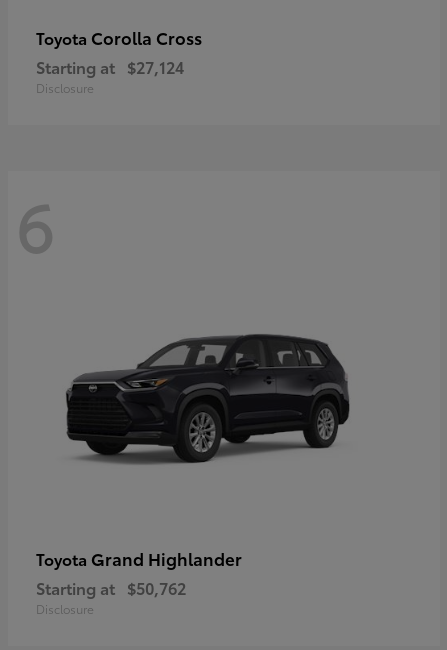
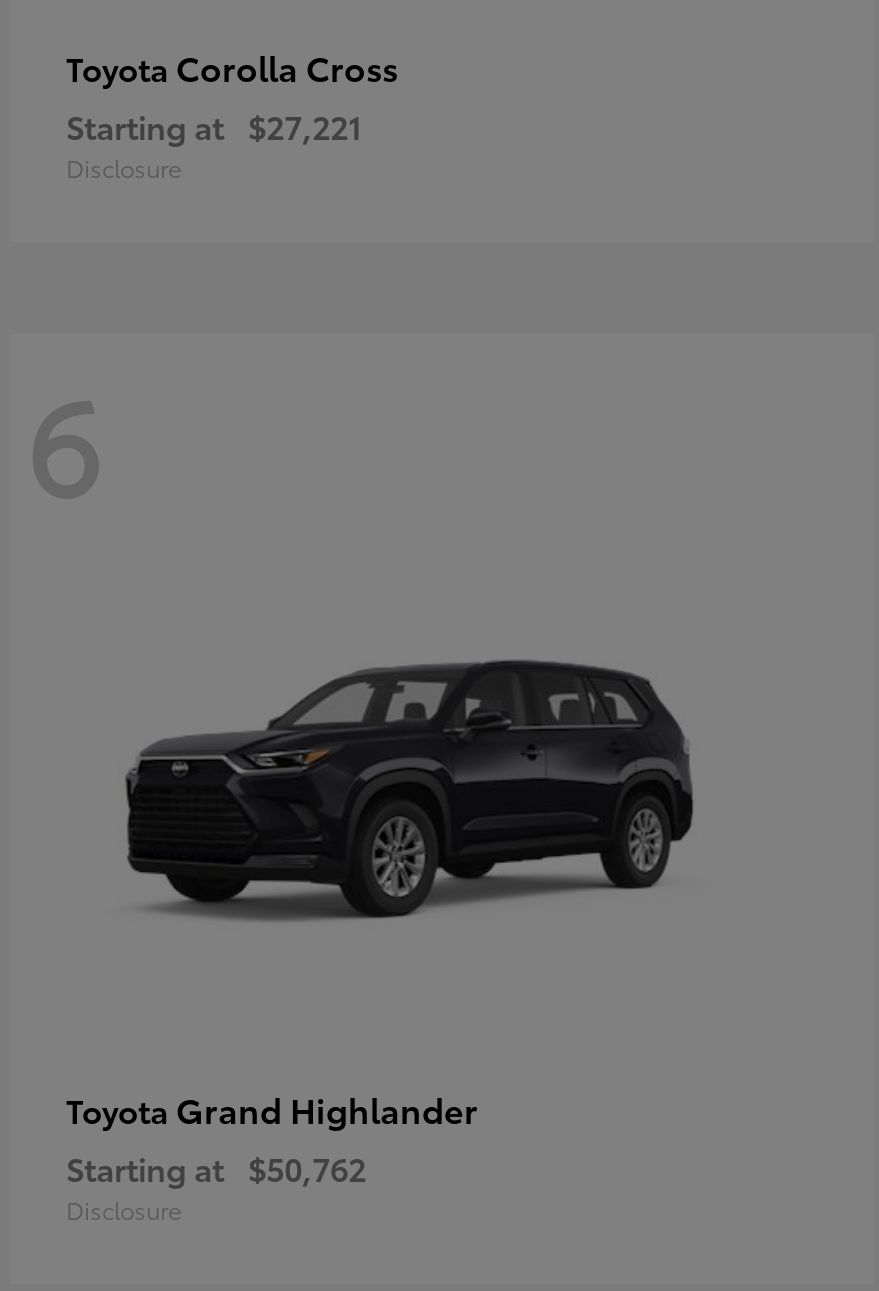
[36,55,184,78] Starting at $27,124 -> [66,103,362,149] Starting at $27,221

